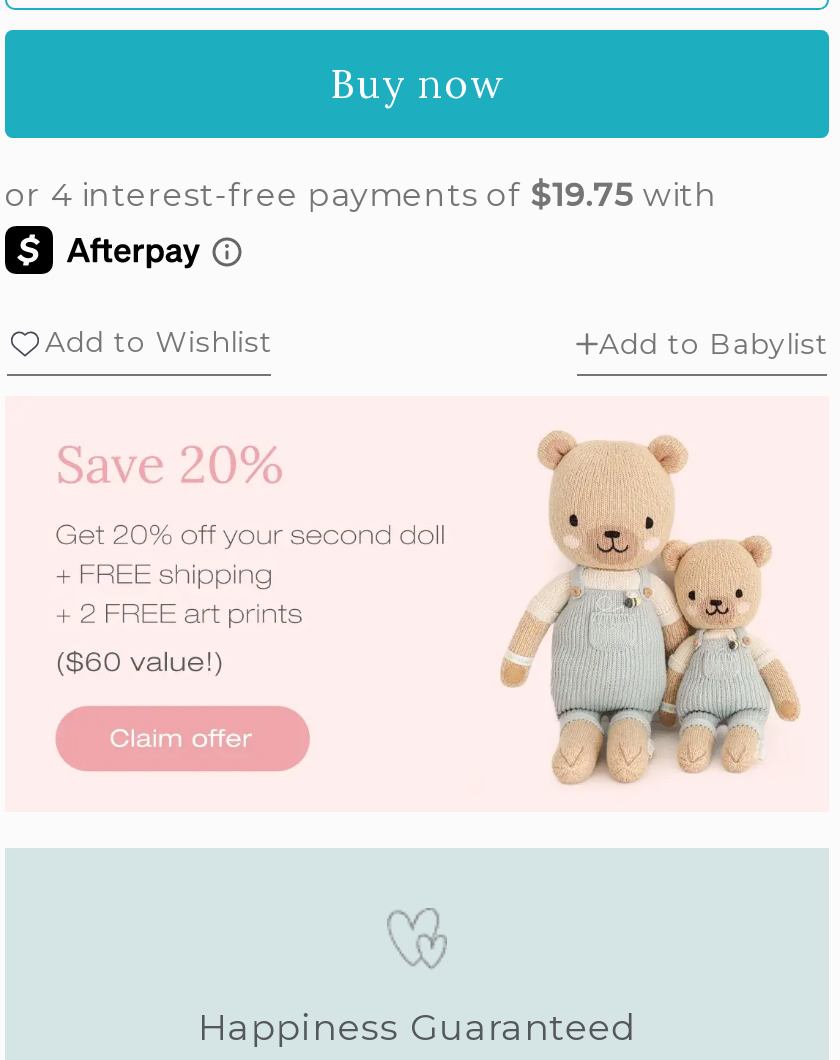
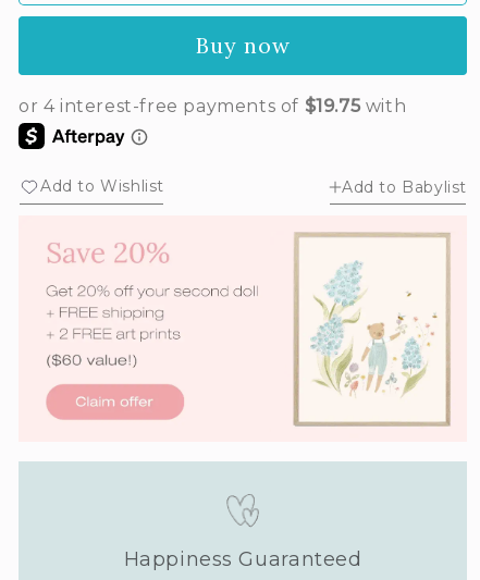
[499,428,797,782] [image] -> [288,232,451,427] [image]

